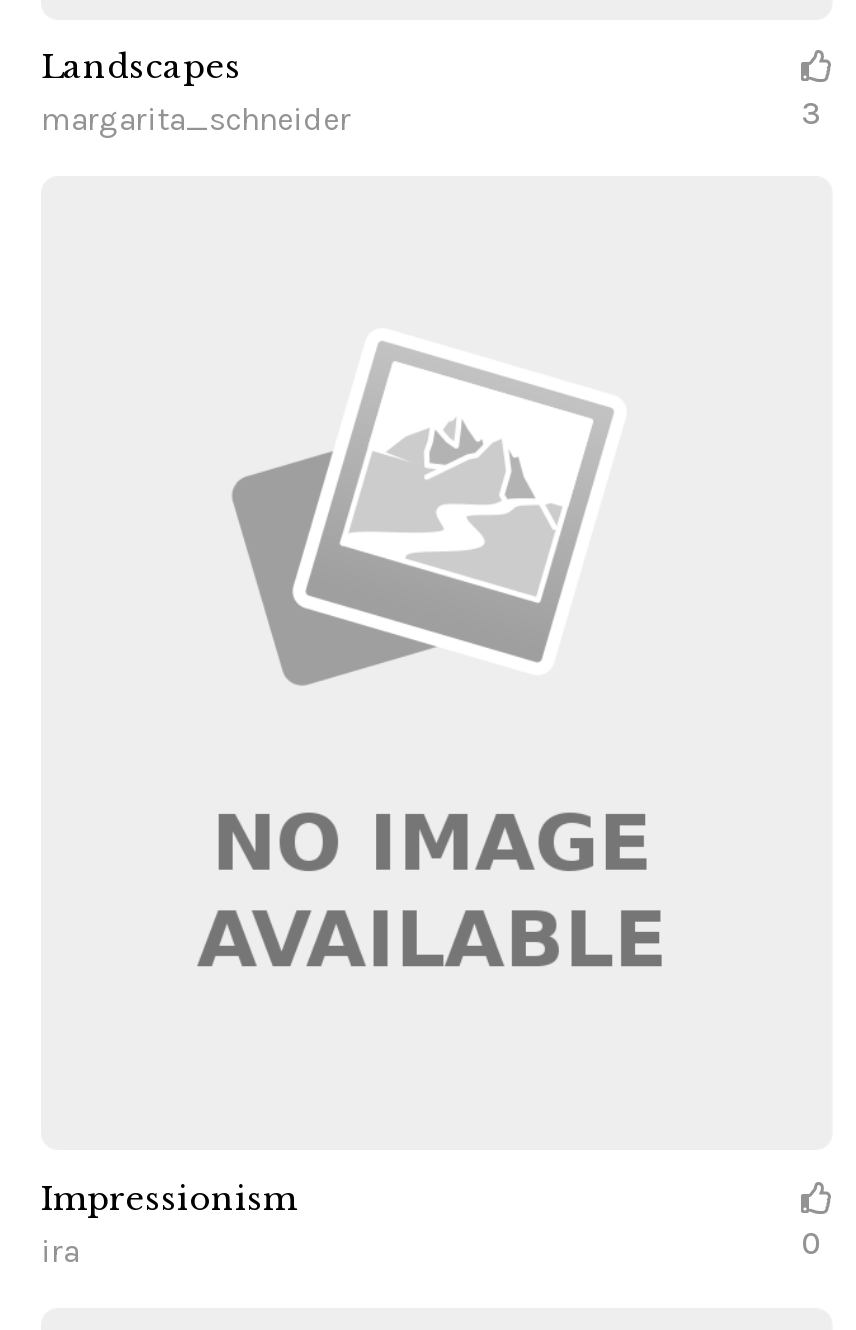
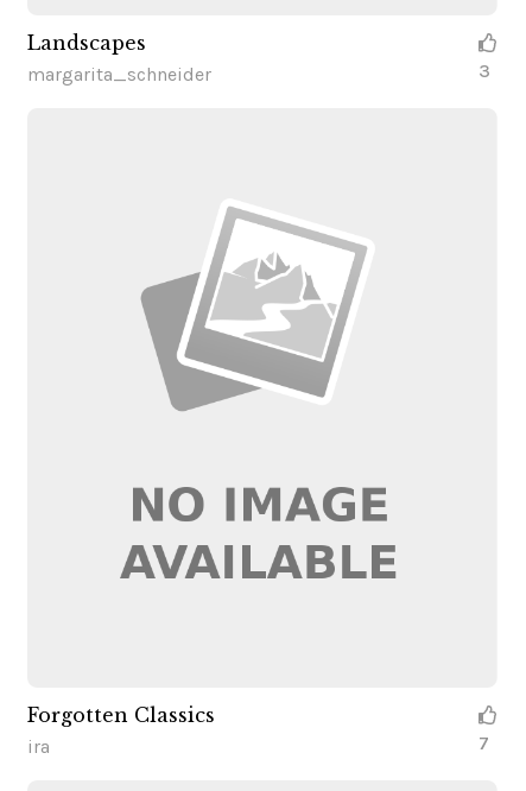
[41,1178,297,1218] Impressionism -> [27,703,215,727] Forgotten Classics
[801,1225,821,1263] 0 -> [479,731,489,754] 7

